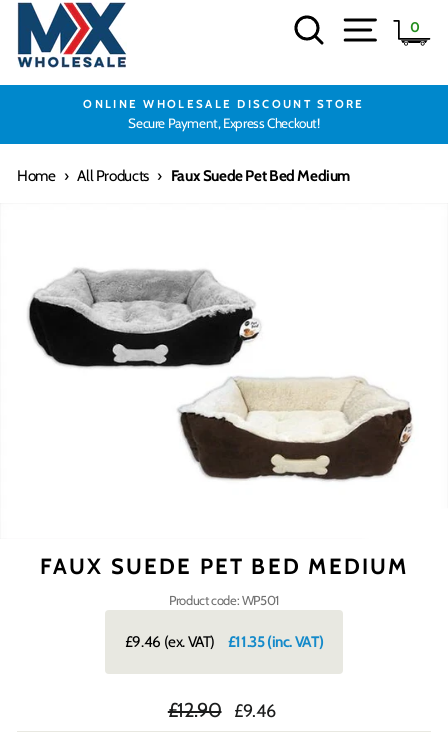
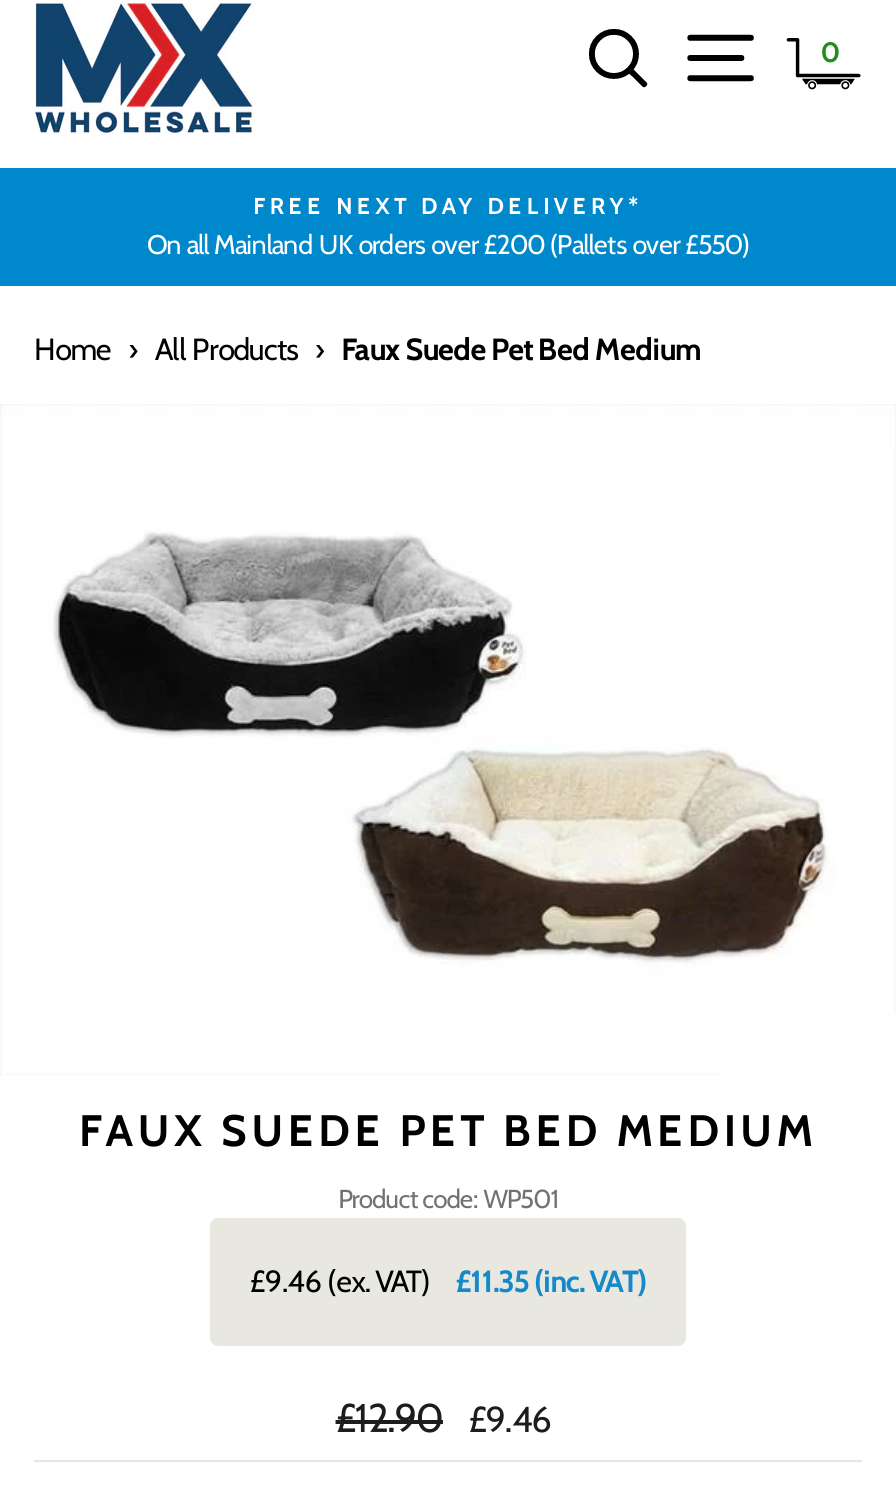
[83,97,365,131] ONLINE WHOLESALE DISCOUNT STORE | Secure Payment, Express Checkout! -> [147,192,749,260] FREE NEXT DAY DELIVERY* | On all Mainland UK orders over £200 (Pallets over £550)

